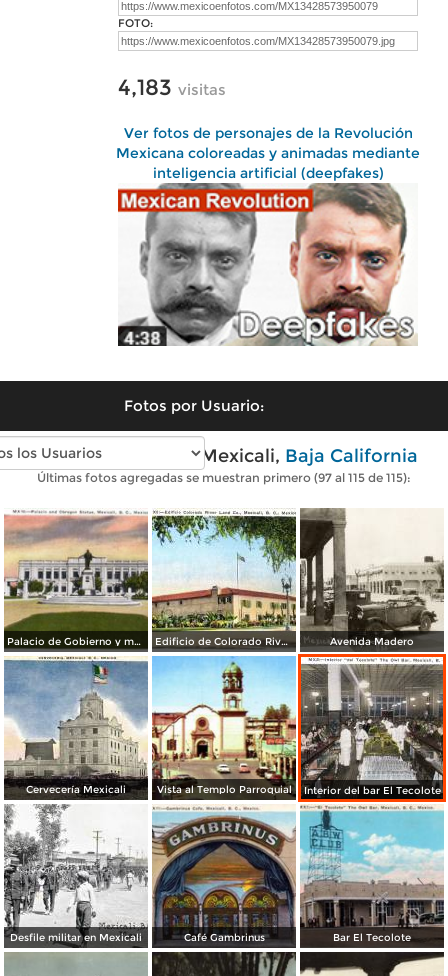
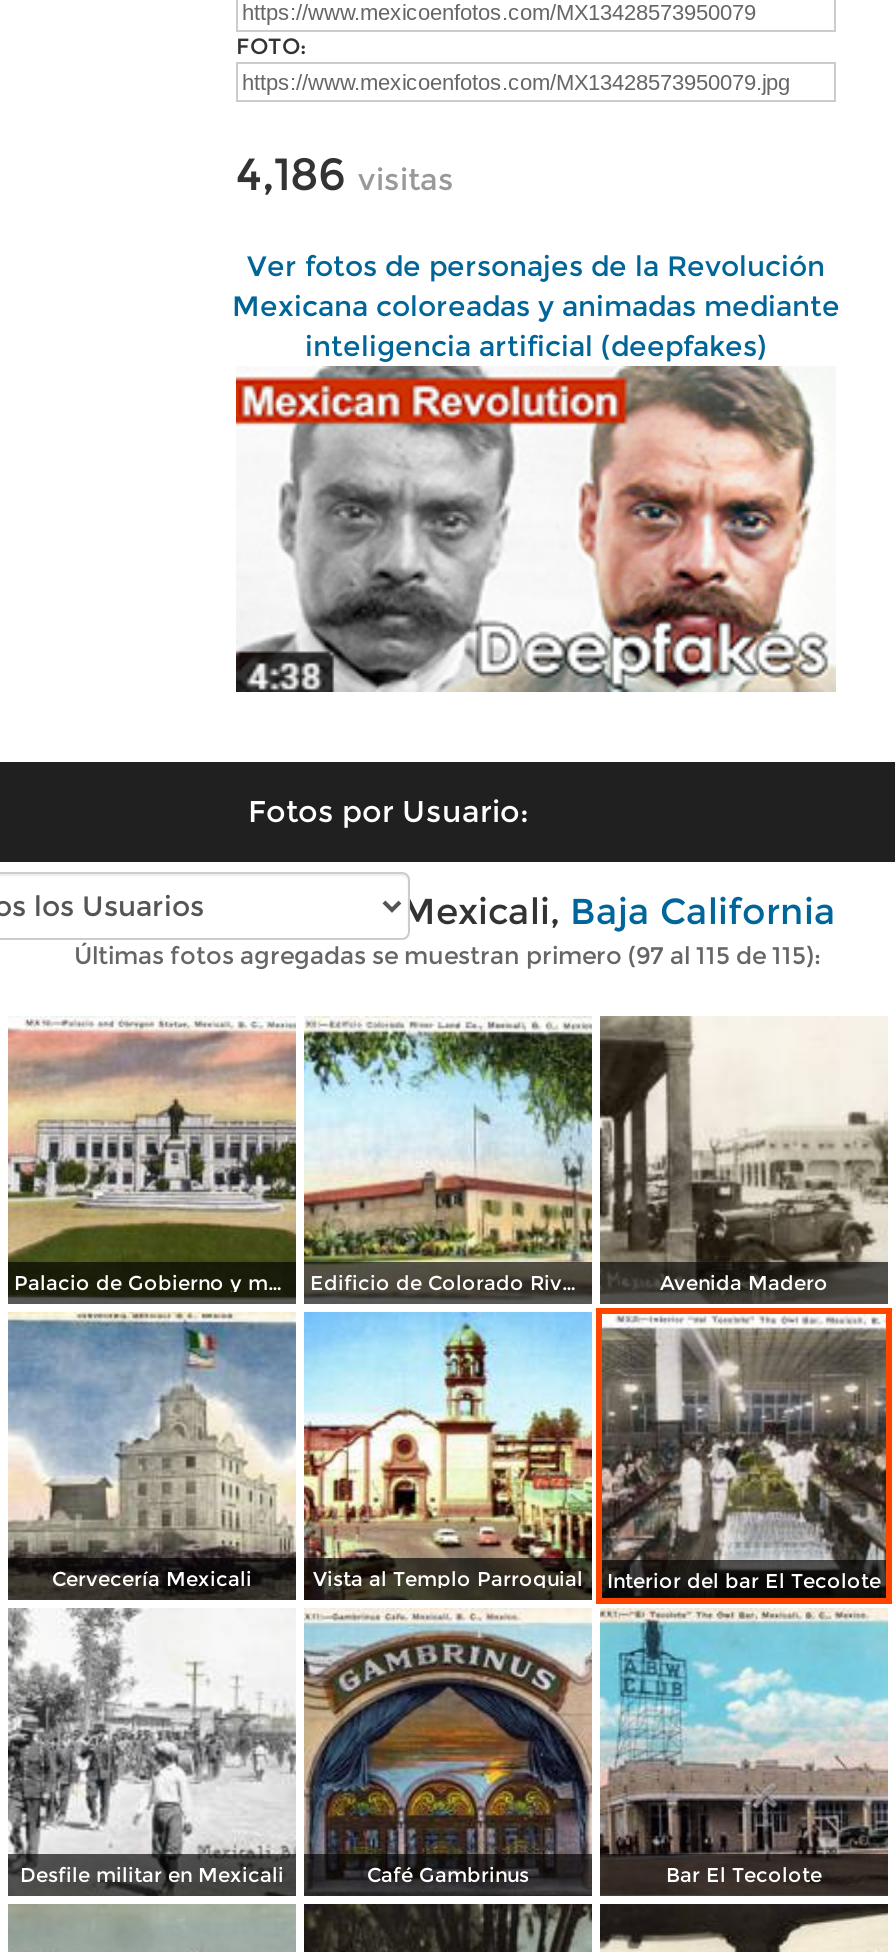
[118,73,226,101] 4,183 visitas -> [236,146,454,202] 4,186 visitas

